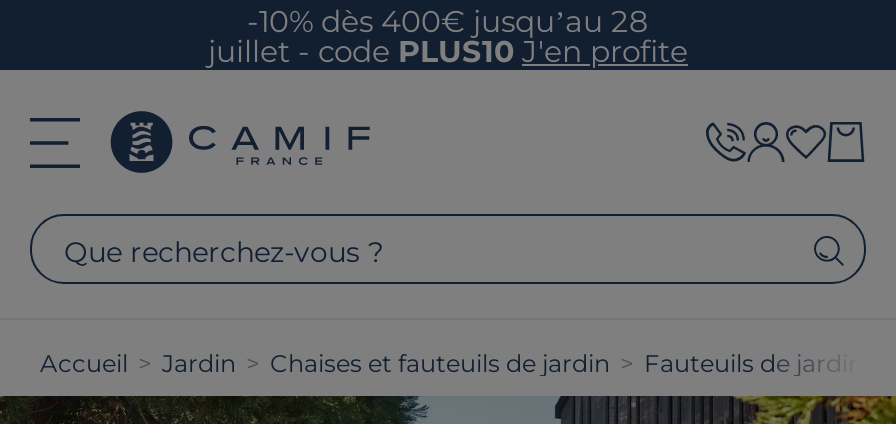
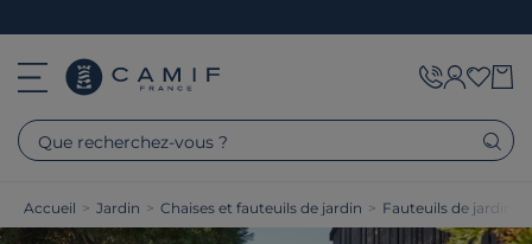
[208,1,688,69] -10% dès 400€ jusqu’au 28 | juillet - codePLUS10 J'en profite -> none

